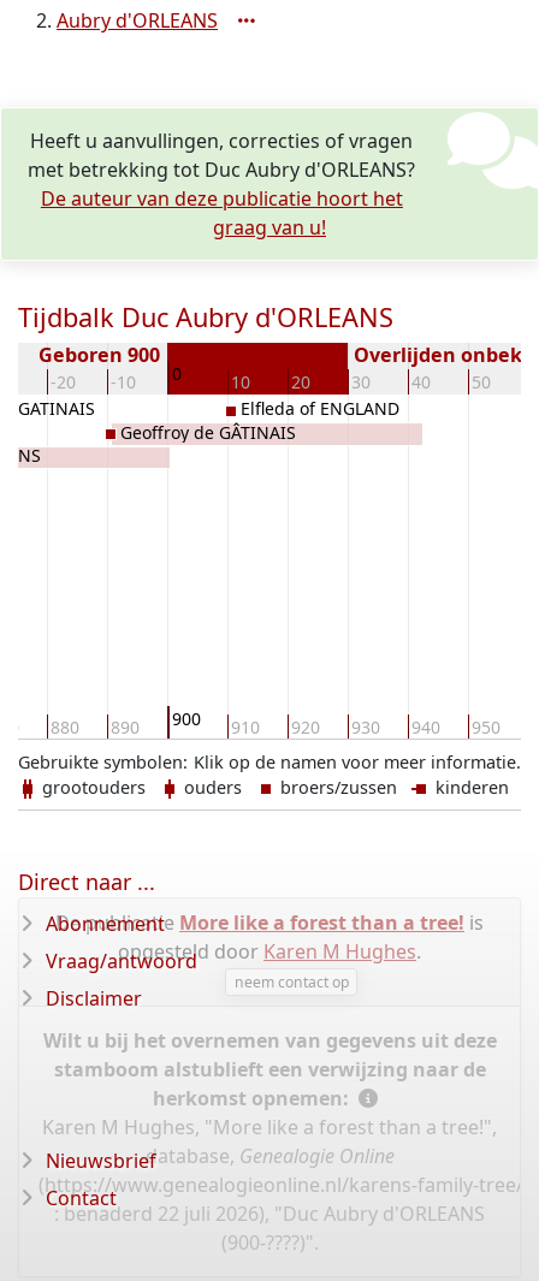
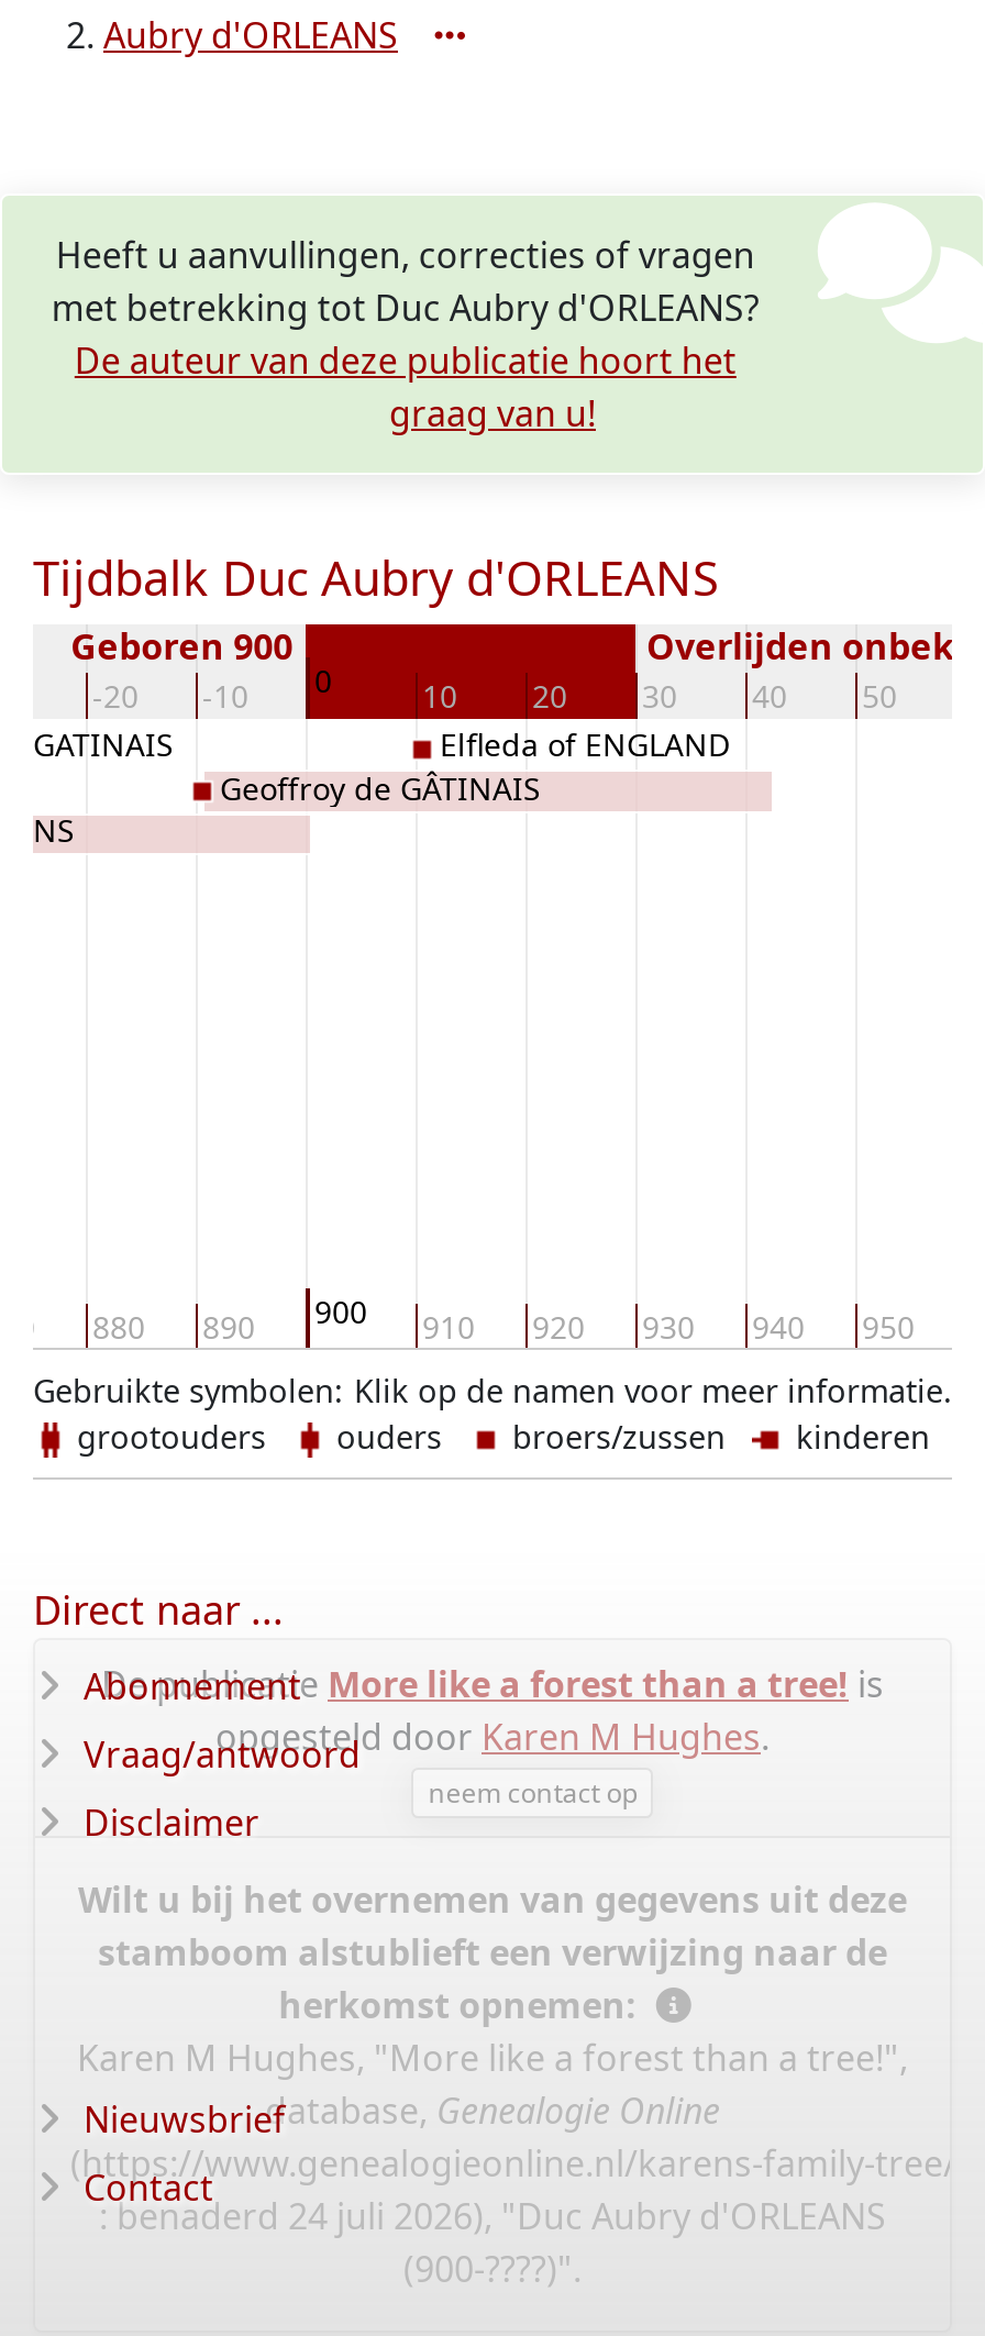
[54,1201,485,1227] : benaderd 22 juli 2026), "Duc Aubry d'ORLEANS -> [99,2193,886,2241] : benaderd 24 juli 2026), "Duc Aubry d'ORLEANS

